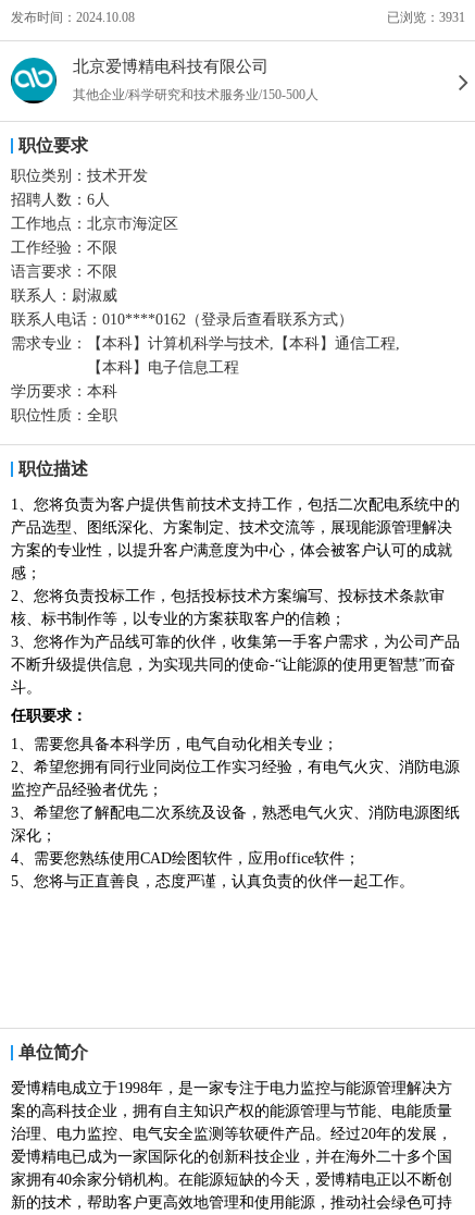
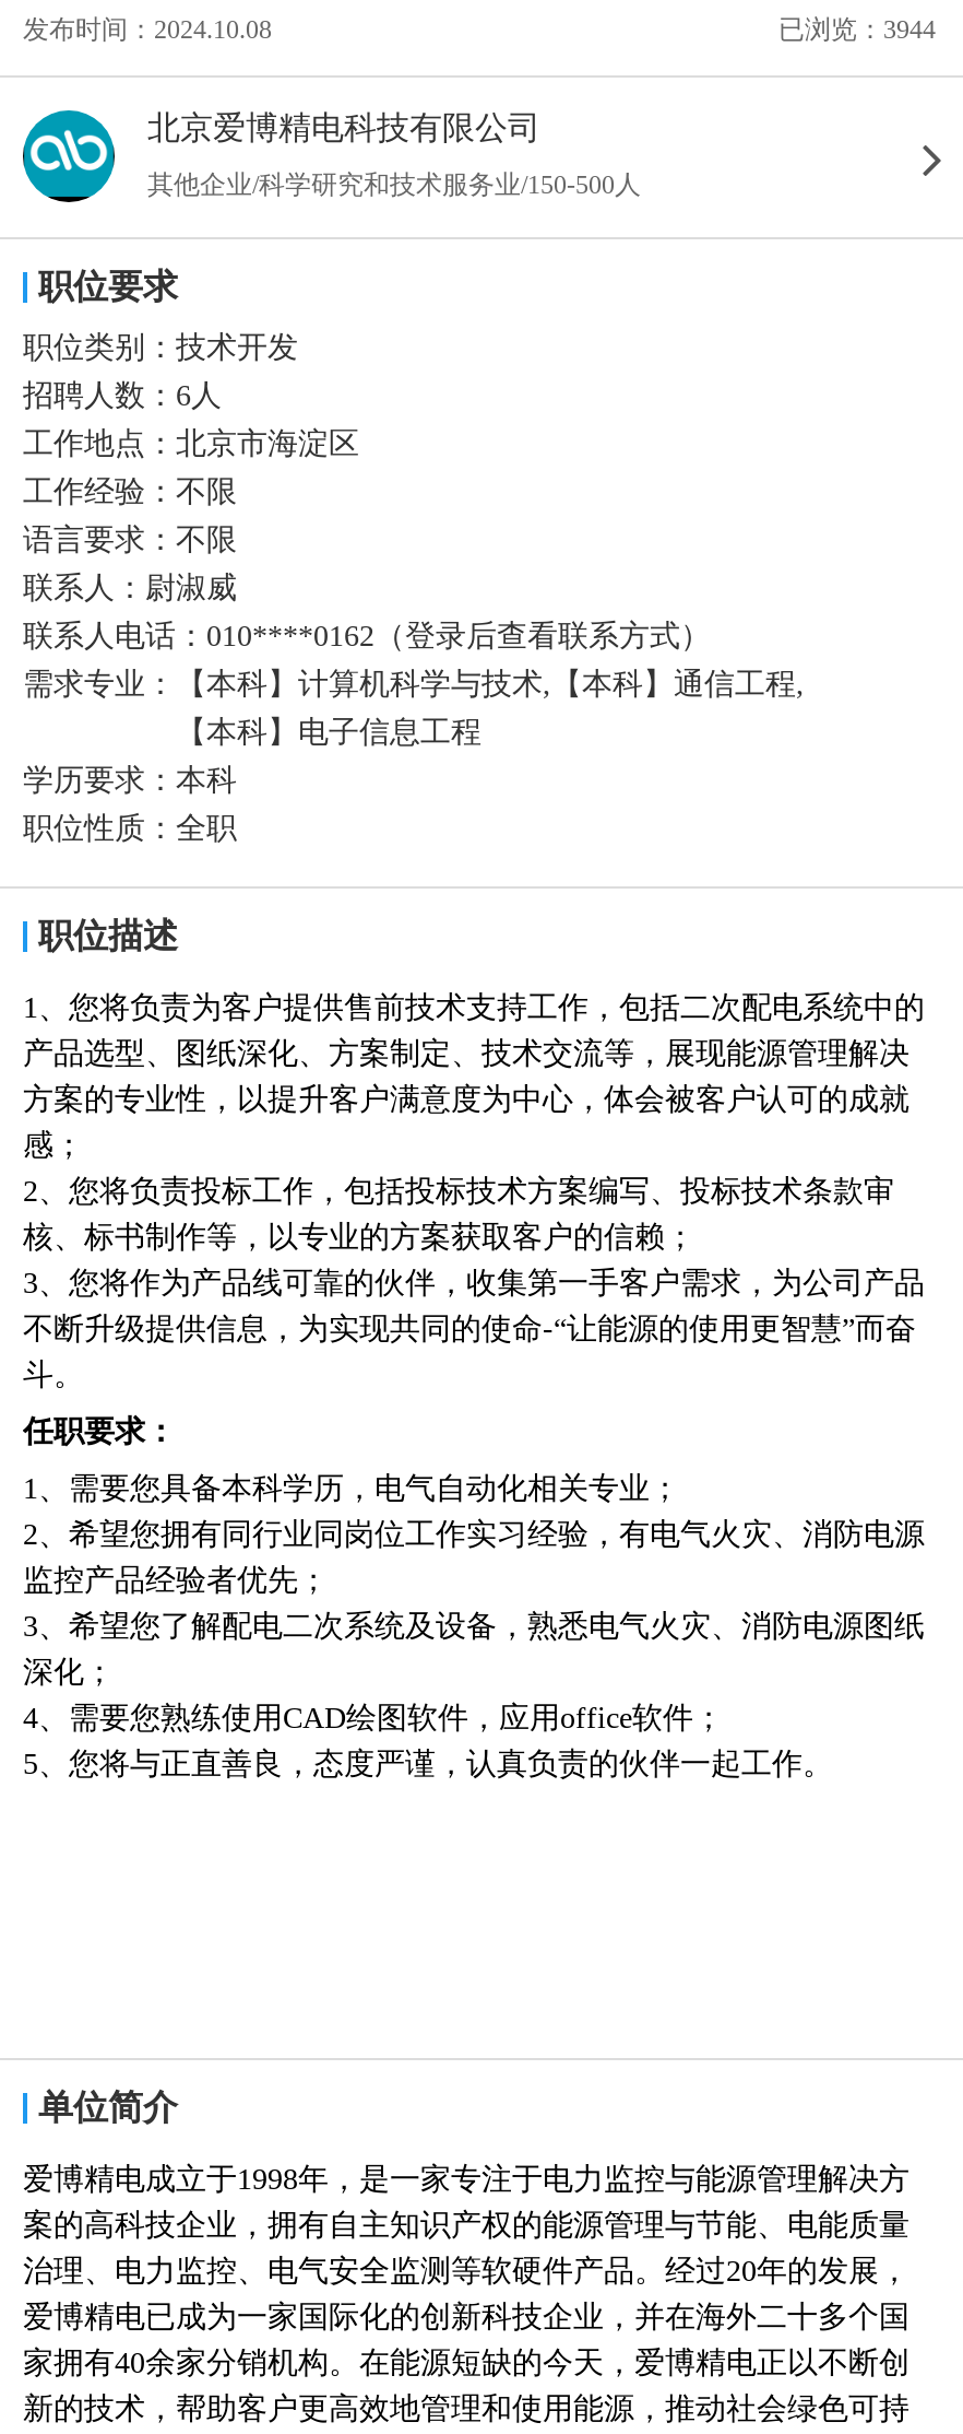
[387,10,465,25] 已浏览：3931 -> [778,14,936,45] 已浏览：3944

